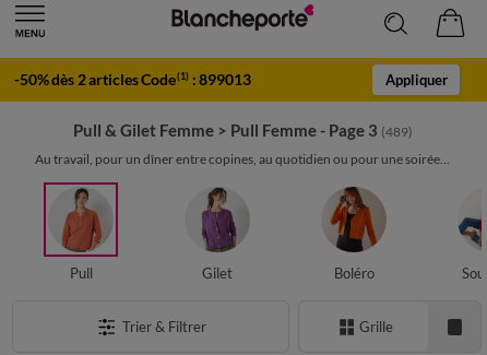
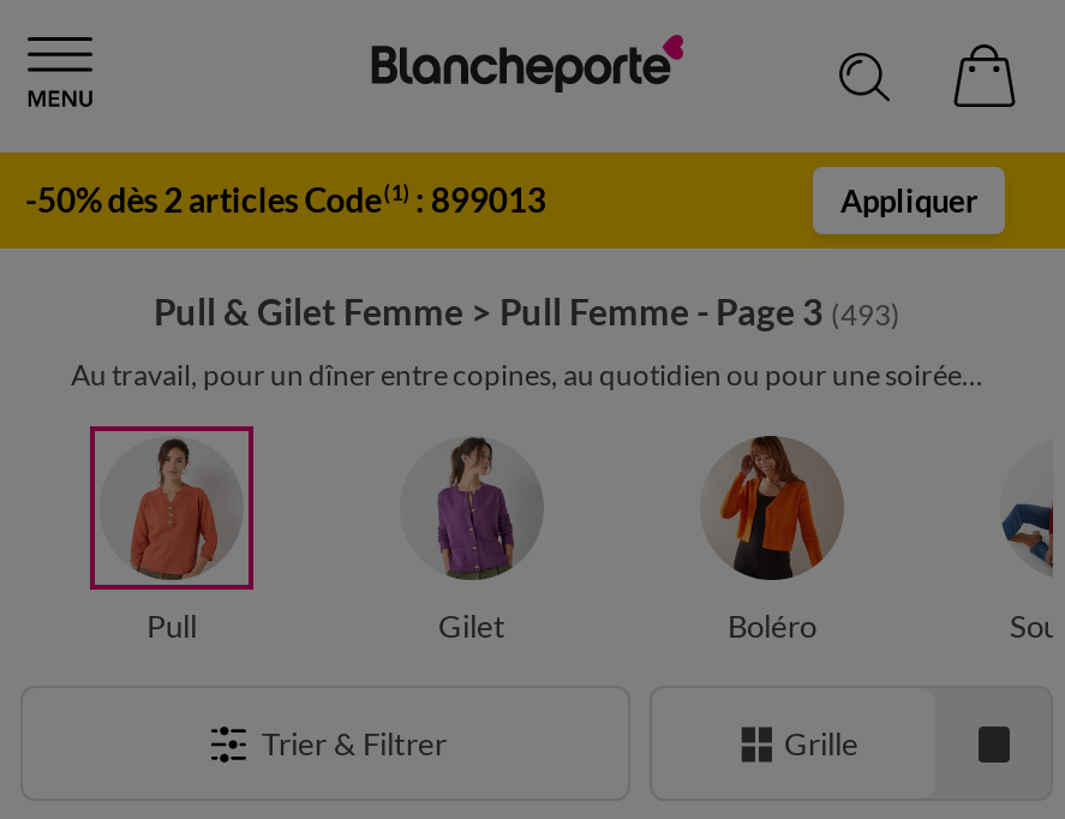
[73,120,412,140] Pull & Gilet Femme > Pull Femme - Page 3 (489) -> [154,289,901,333] Pull & Gilet Femme > Pull Femme - Page 3 (493)

